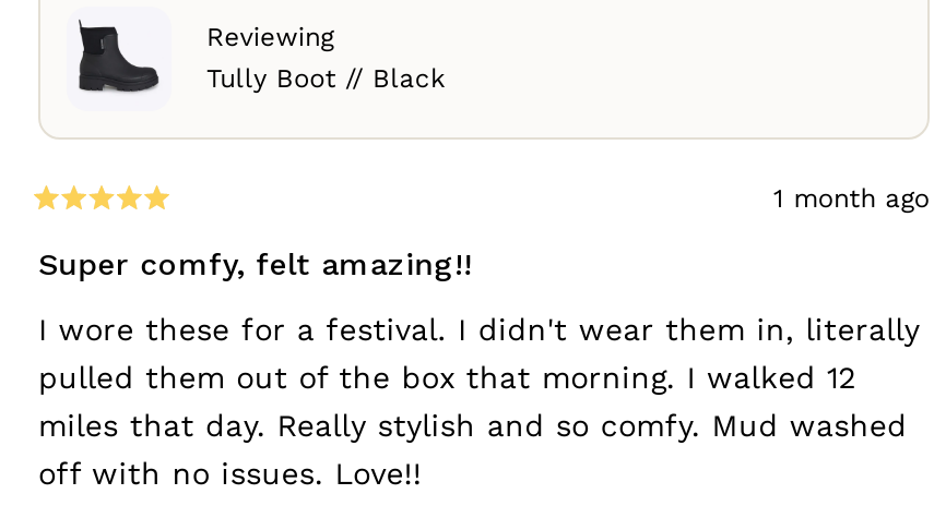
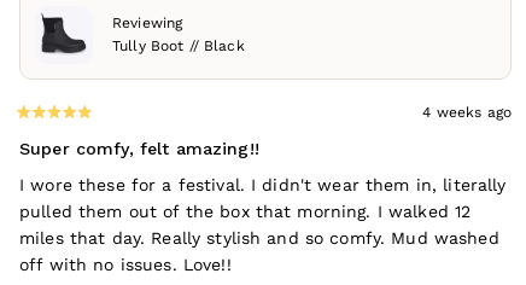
[773,182,930,213] 1 month ago -> [423,103,512,120] 4 weeks ago

